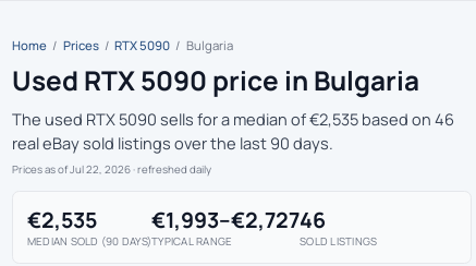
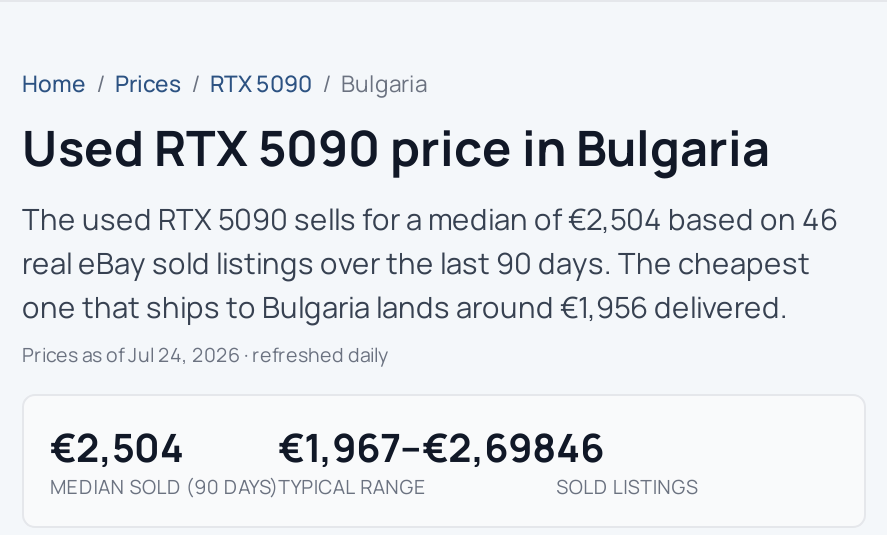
[12,108,454,176] The used RTX 5090 sells for a median of €2,535 based on 46 | real eBay sold listings over the last 90 days. | Prices as of Jul 22, 2026 · refreshed daily -> [22,198,838,367] The used RTX 5090 sells for a median of €2,504 based on 46 | real eBay sold listings over the last 90 days. The cheapest | one that ships to Bulgaria lands around €1,956 delivered. | Prices as of Jul 24, 2026 · refreshed daily
[27,204,97,234] €2,535 -> [50,419,184,473] €2,504
[152,204,300,234] €1,993–€2,727 -> [278,419,556,473] €1,967–€2,698

